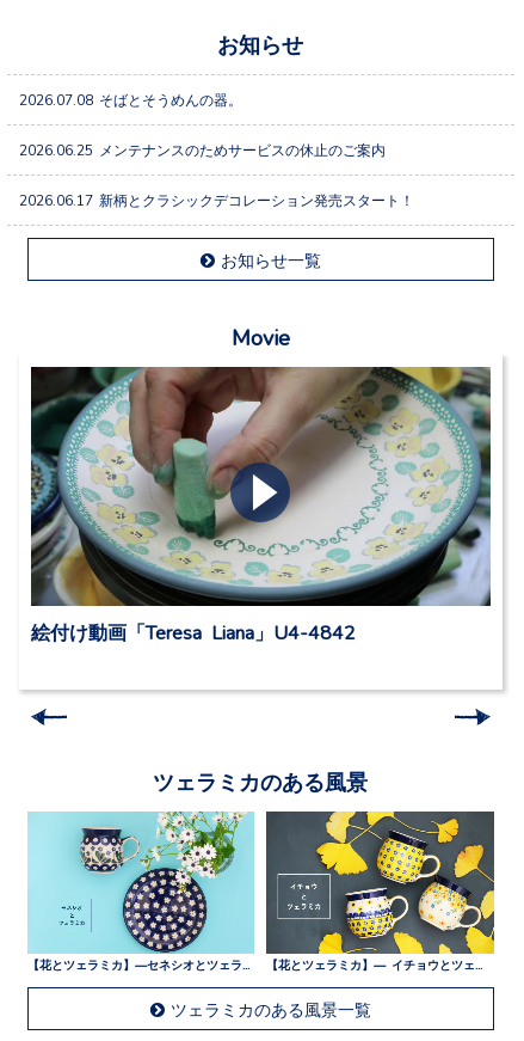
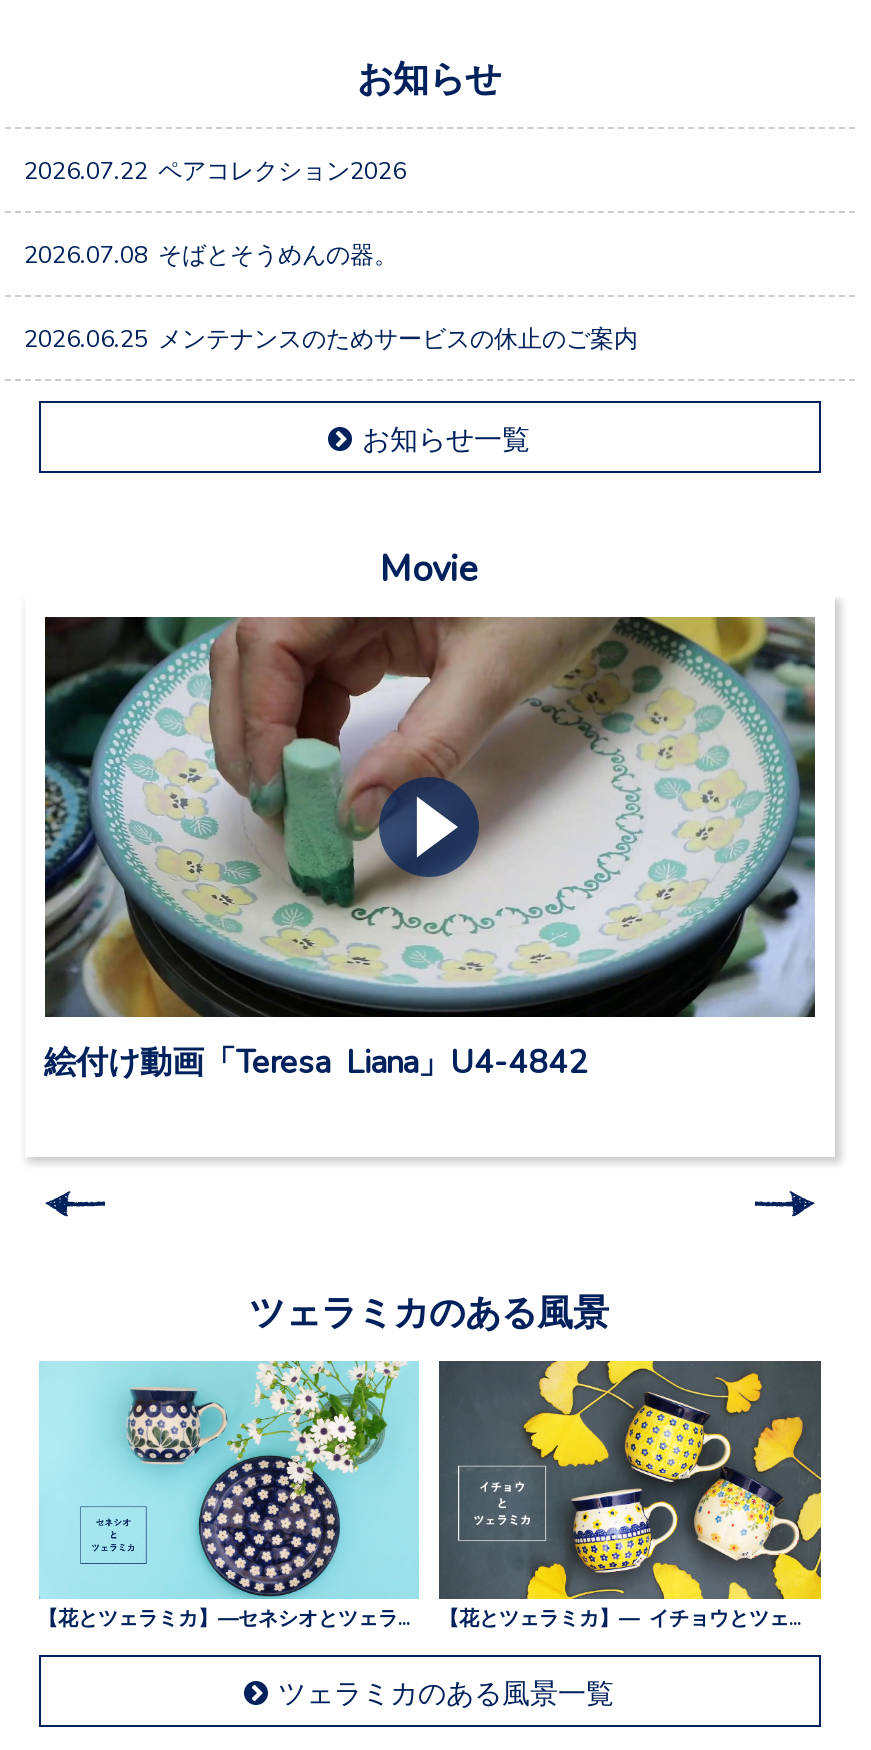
none -> [24,157,406,181] 2026.07.22 ペアコレクション2026
moved [19,92,385,156] -> [24,241,638,349]: 2026.07.08 そばとそうめんの器。 | 2026.06.25 メンテナンスのためサービスの休止のご案内
[19,192,414,206] 2026.06.17 新柄とクラシックデコレーション発売スタート！ -> none

